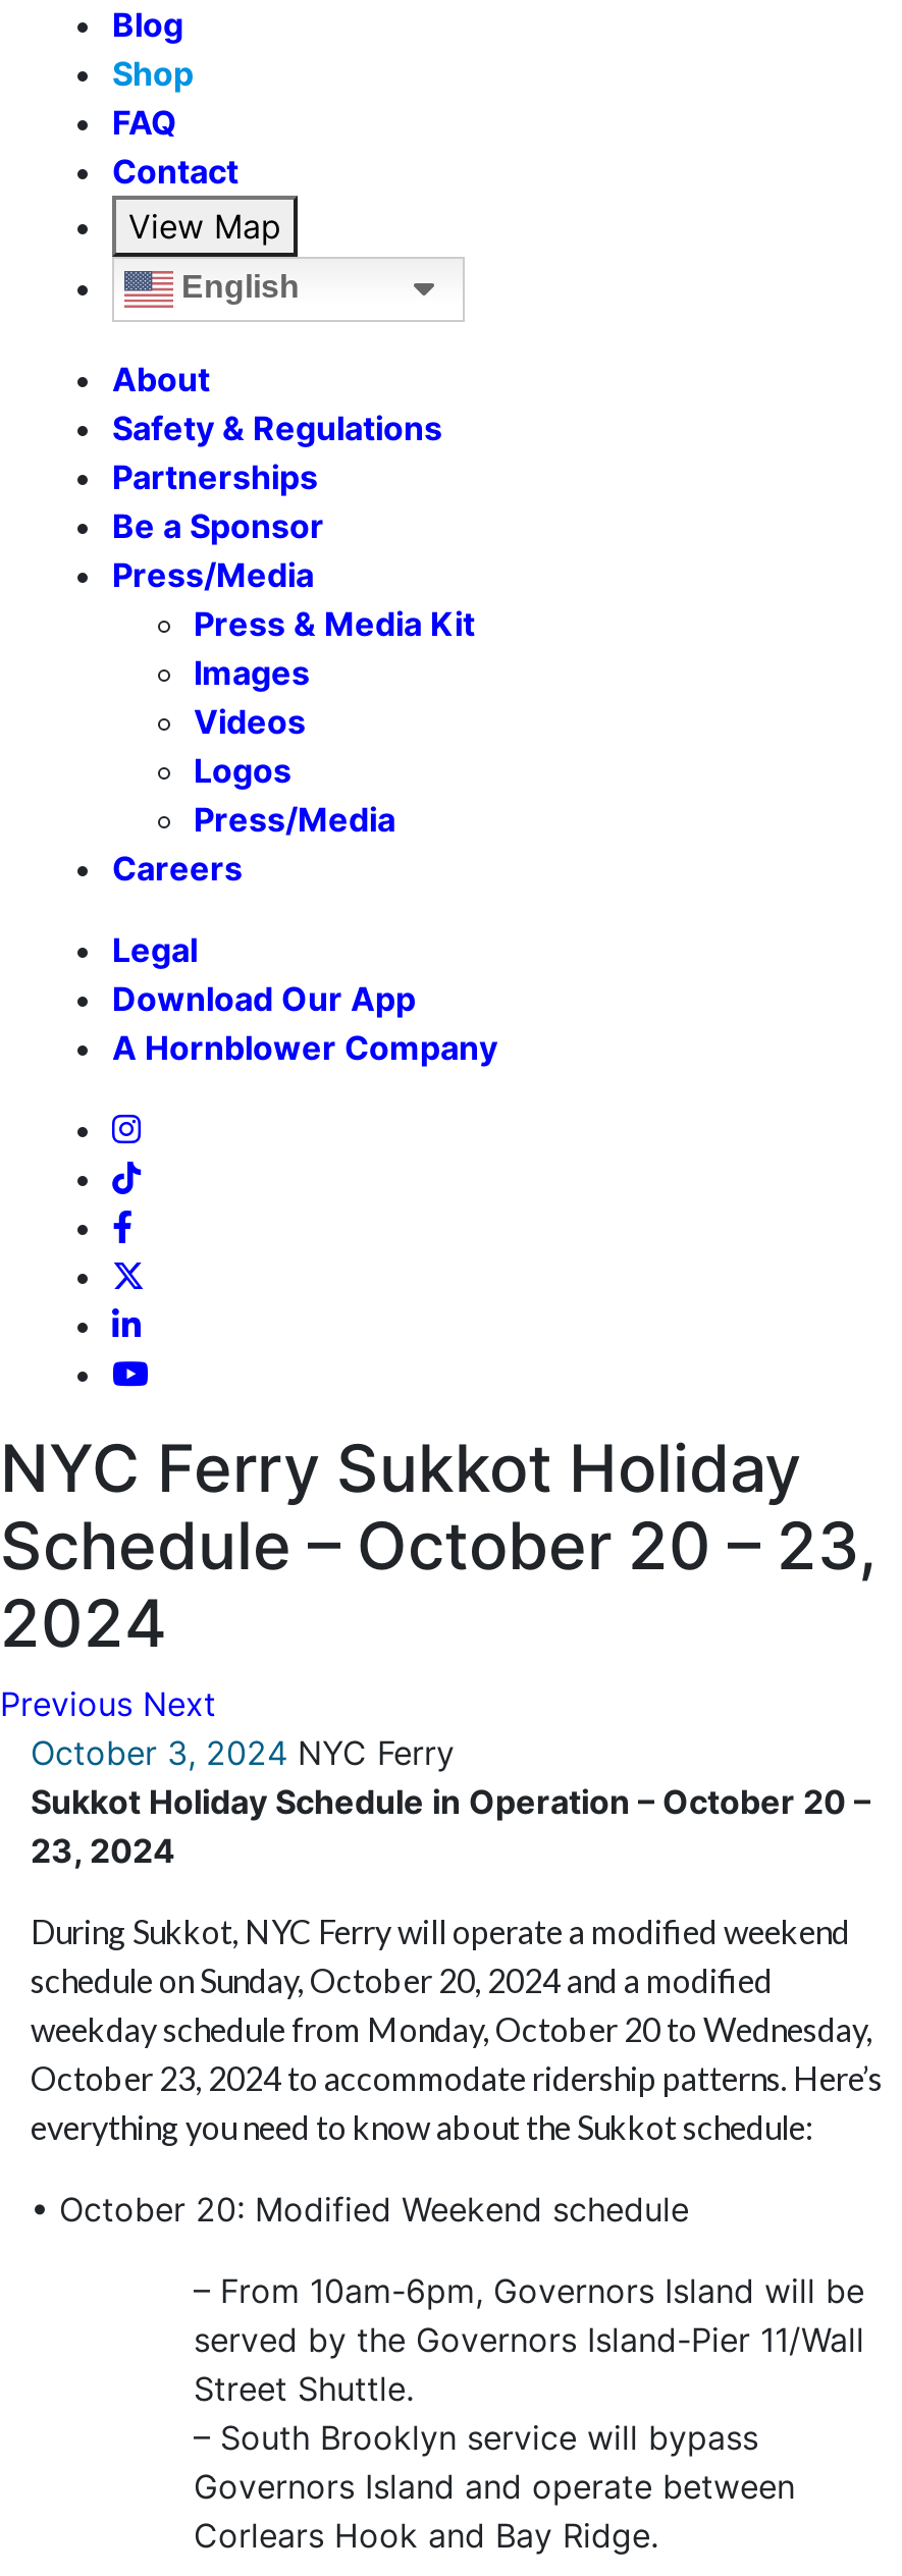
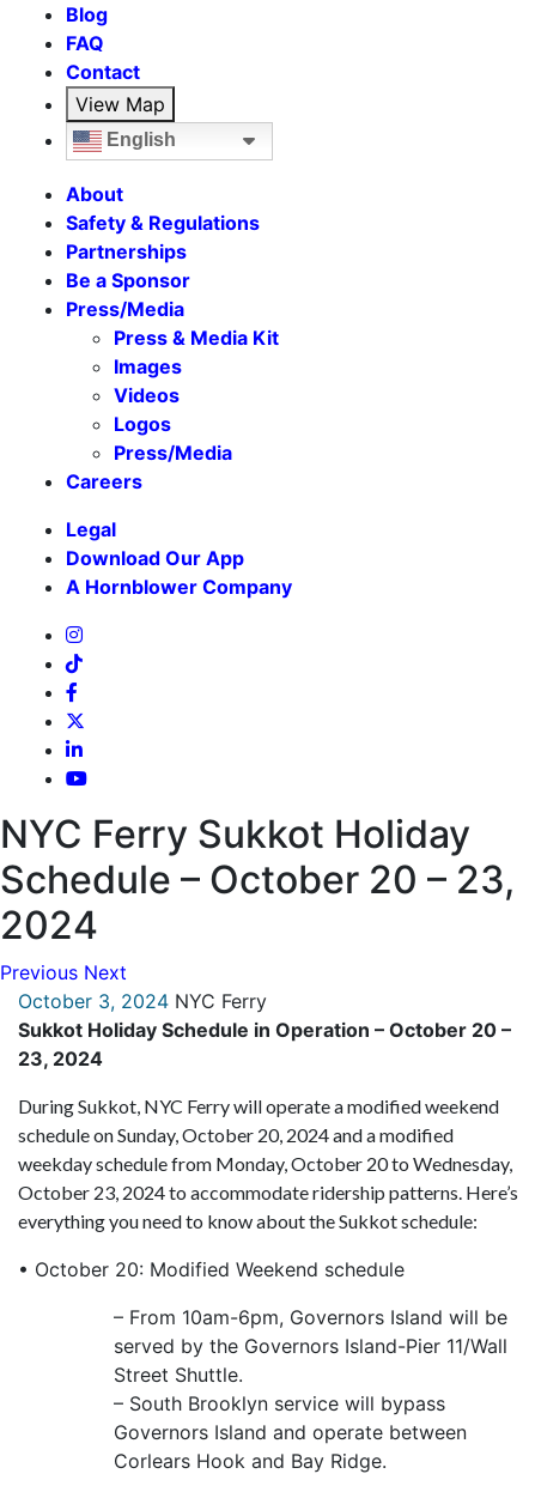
[112,54,194,95] Shop -> none

